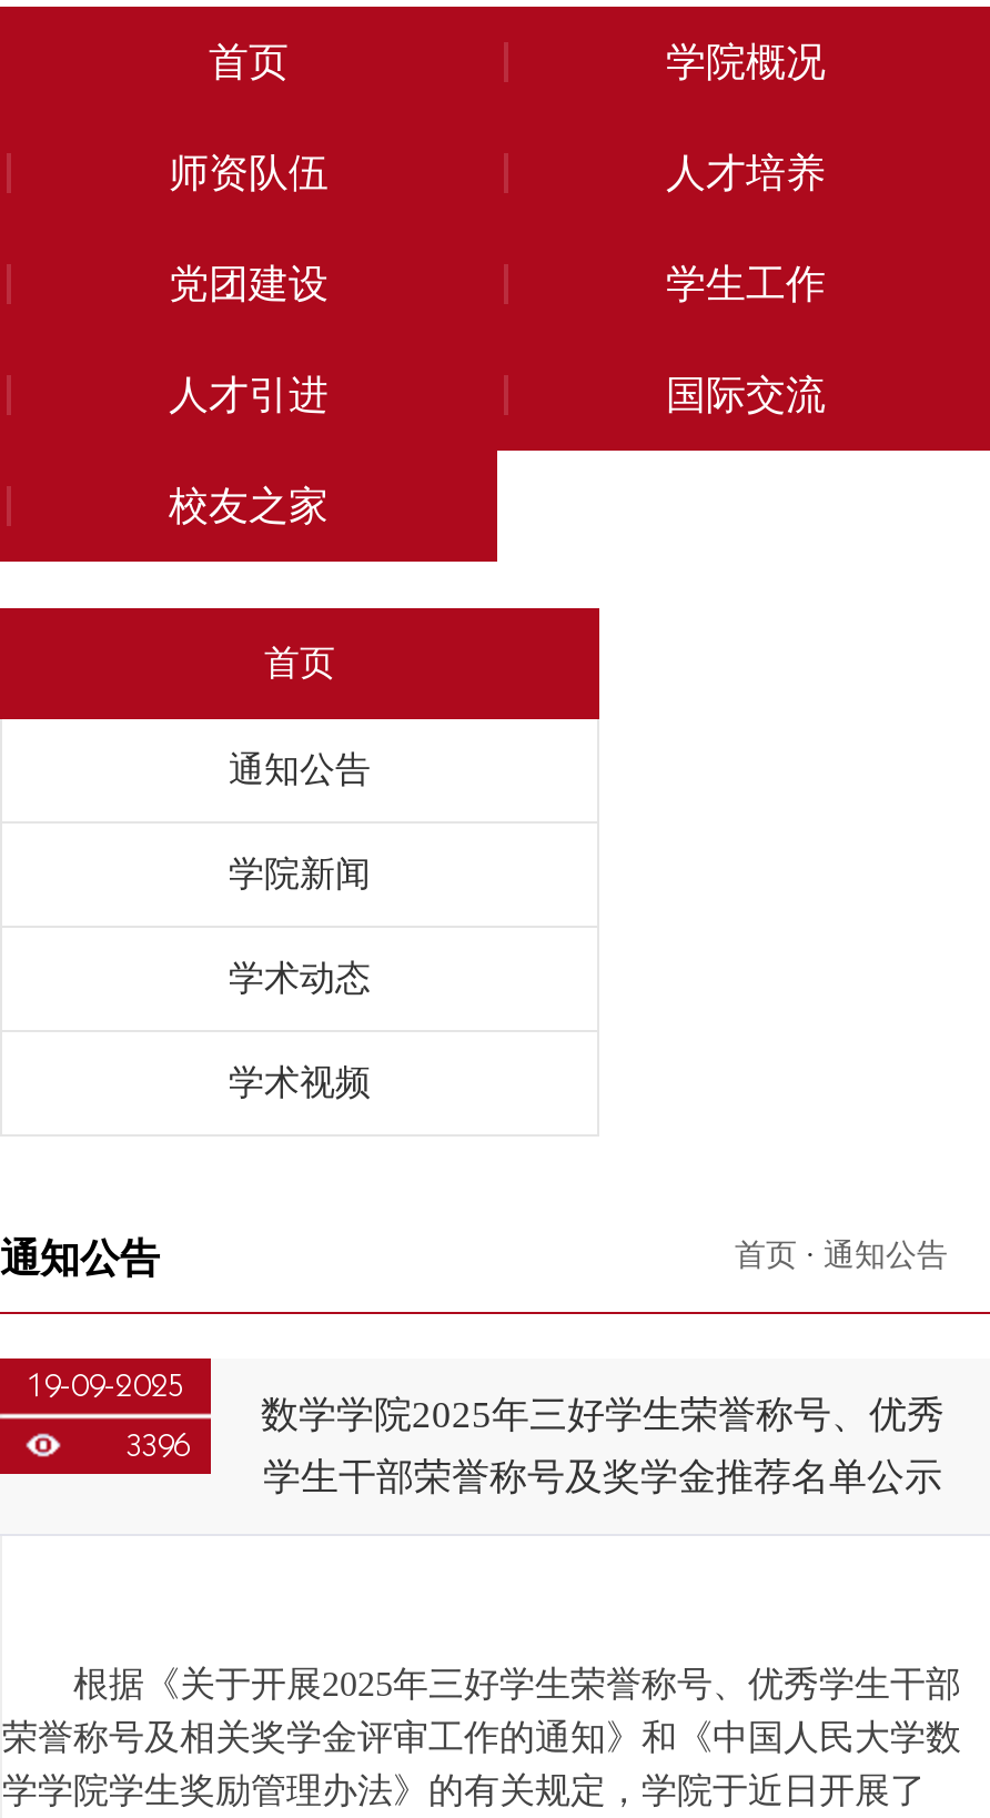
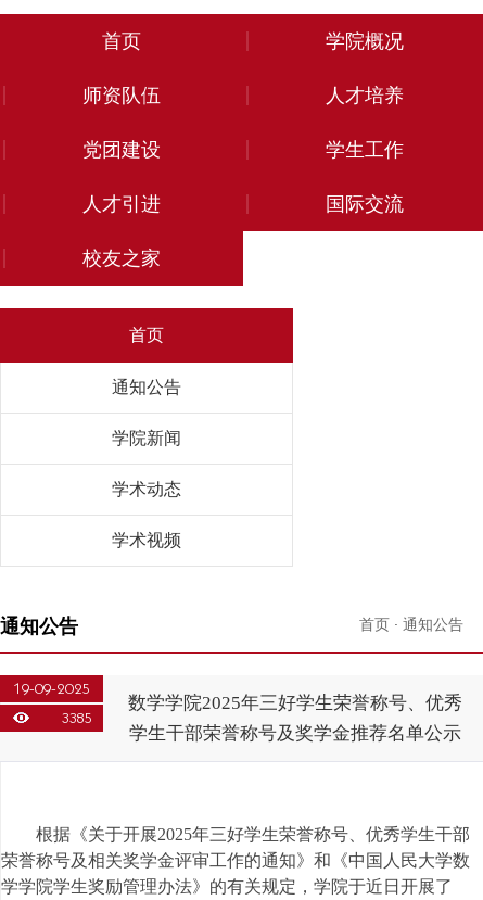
[127,1427,189,1463] 3396 -> [62,709,92,726] 3385

